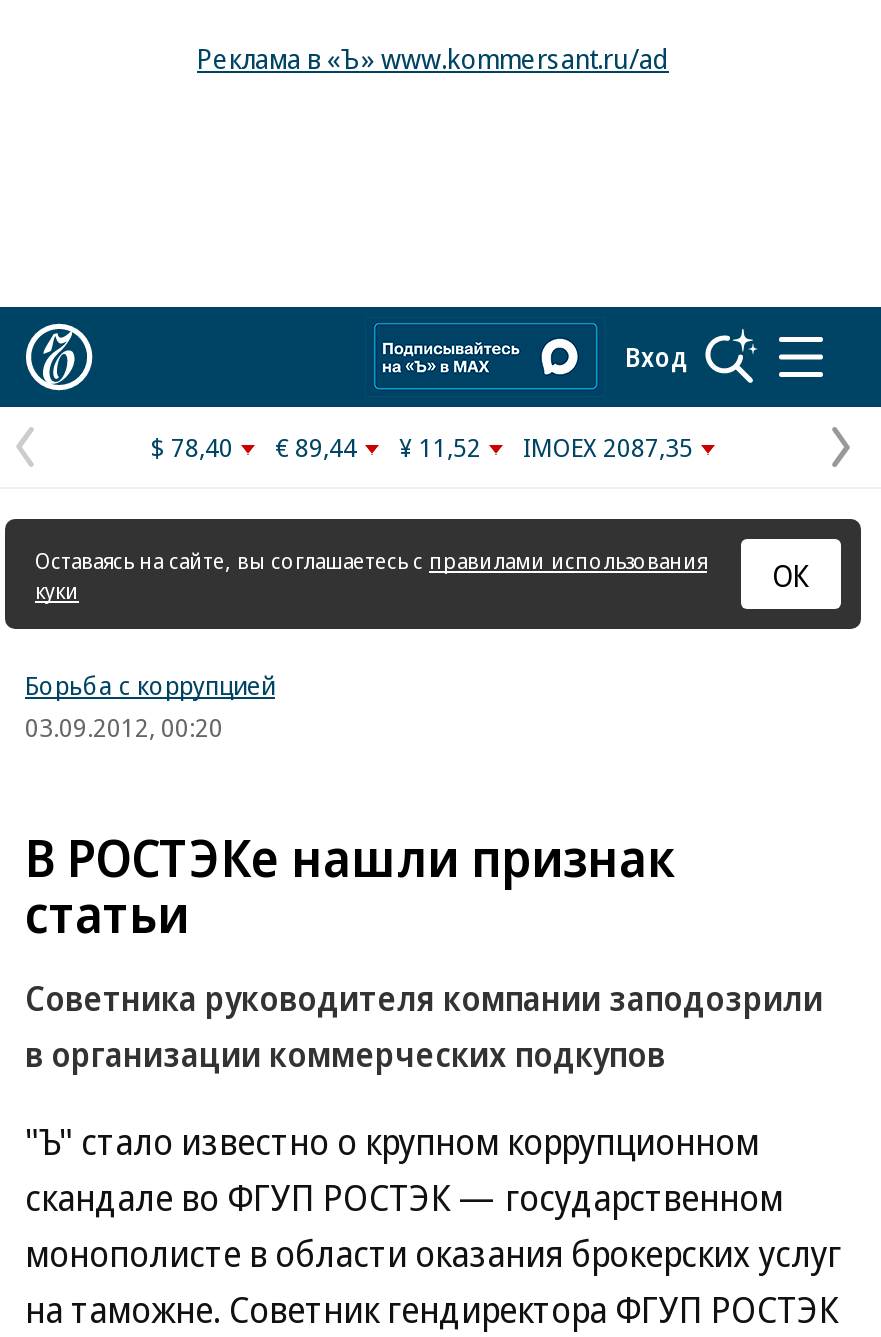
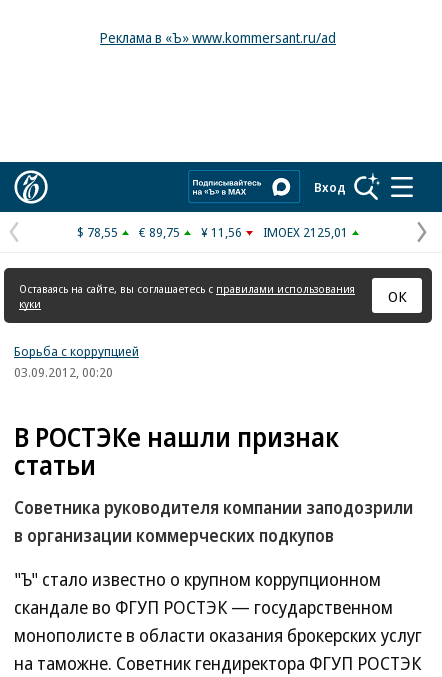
[151,429,233,465] $ 78,40 -> [77,223,118,241] $ 78,55
[275,429,357,465] € 89,44 -> [139,223,180,241] € 89,75
[399,429,481,465] ¥ 11,52 -> [201,223,242,241] ¥ 11,56
[523,429,693,465] IMOEX 2087,35 -> [263,223,348,241] IMOEX 2125,01

